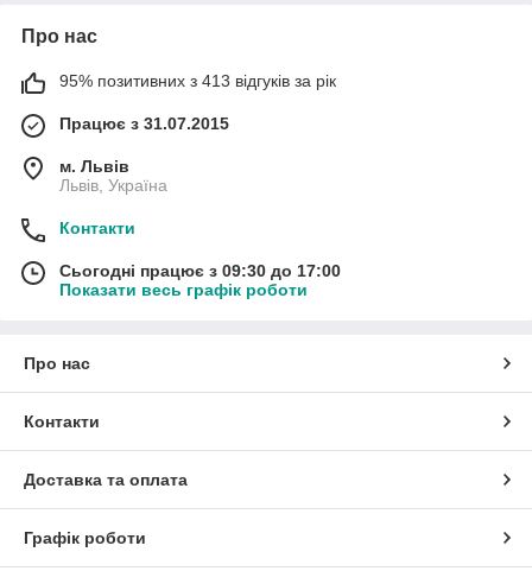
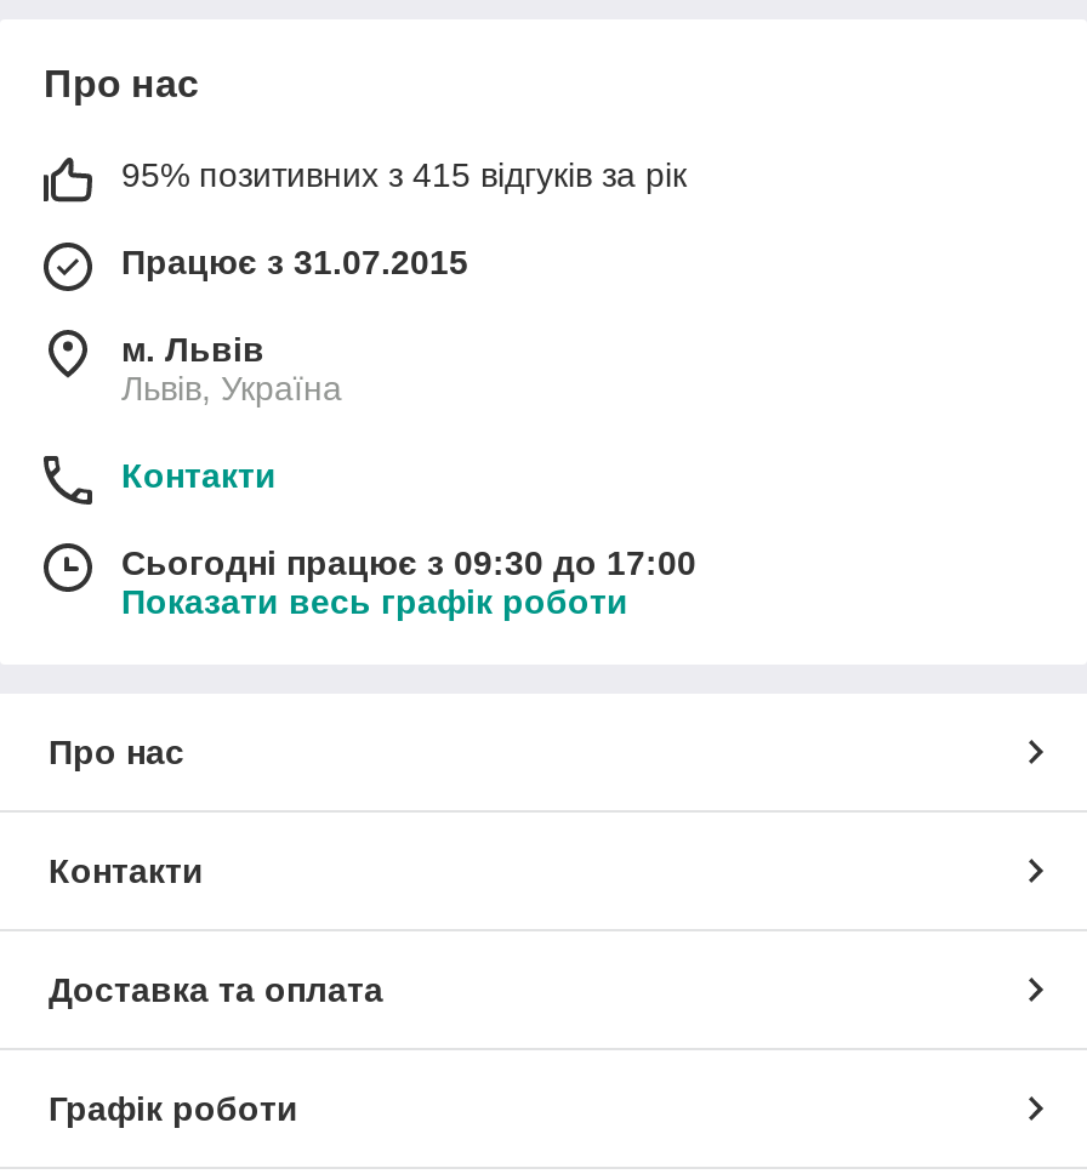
[59,71,336,90] 95% позитивних з 413 відгуків за рік -> [121,155,687,194] 95% позитивних з 415 відгуків за рік

